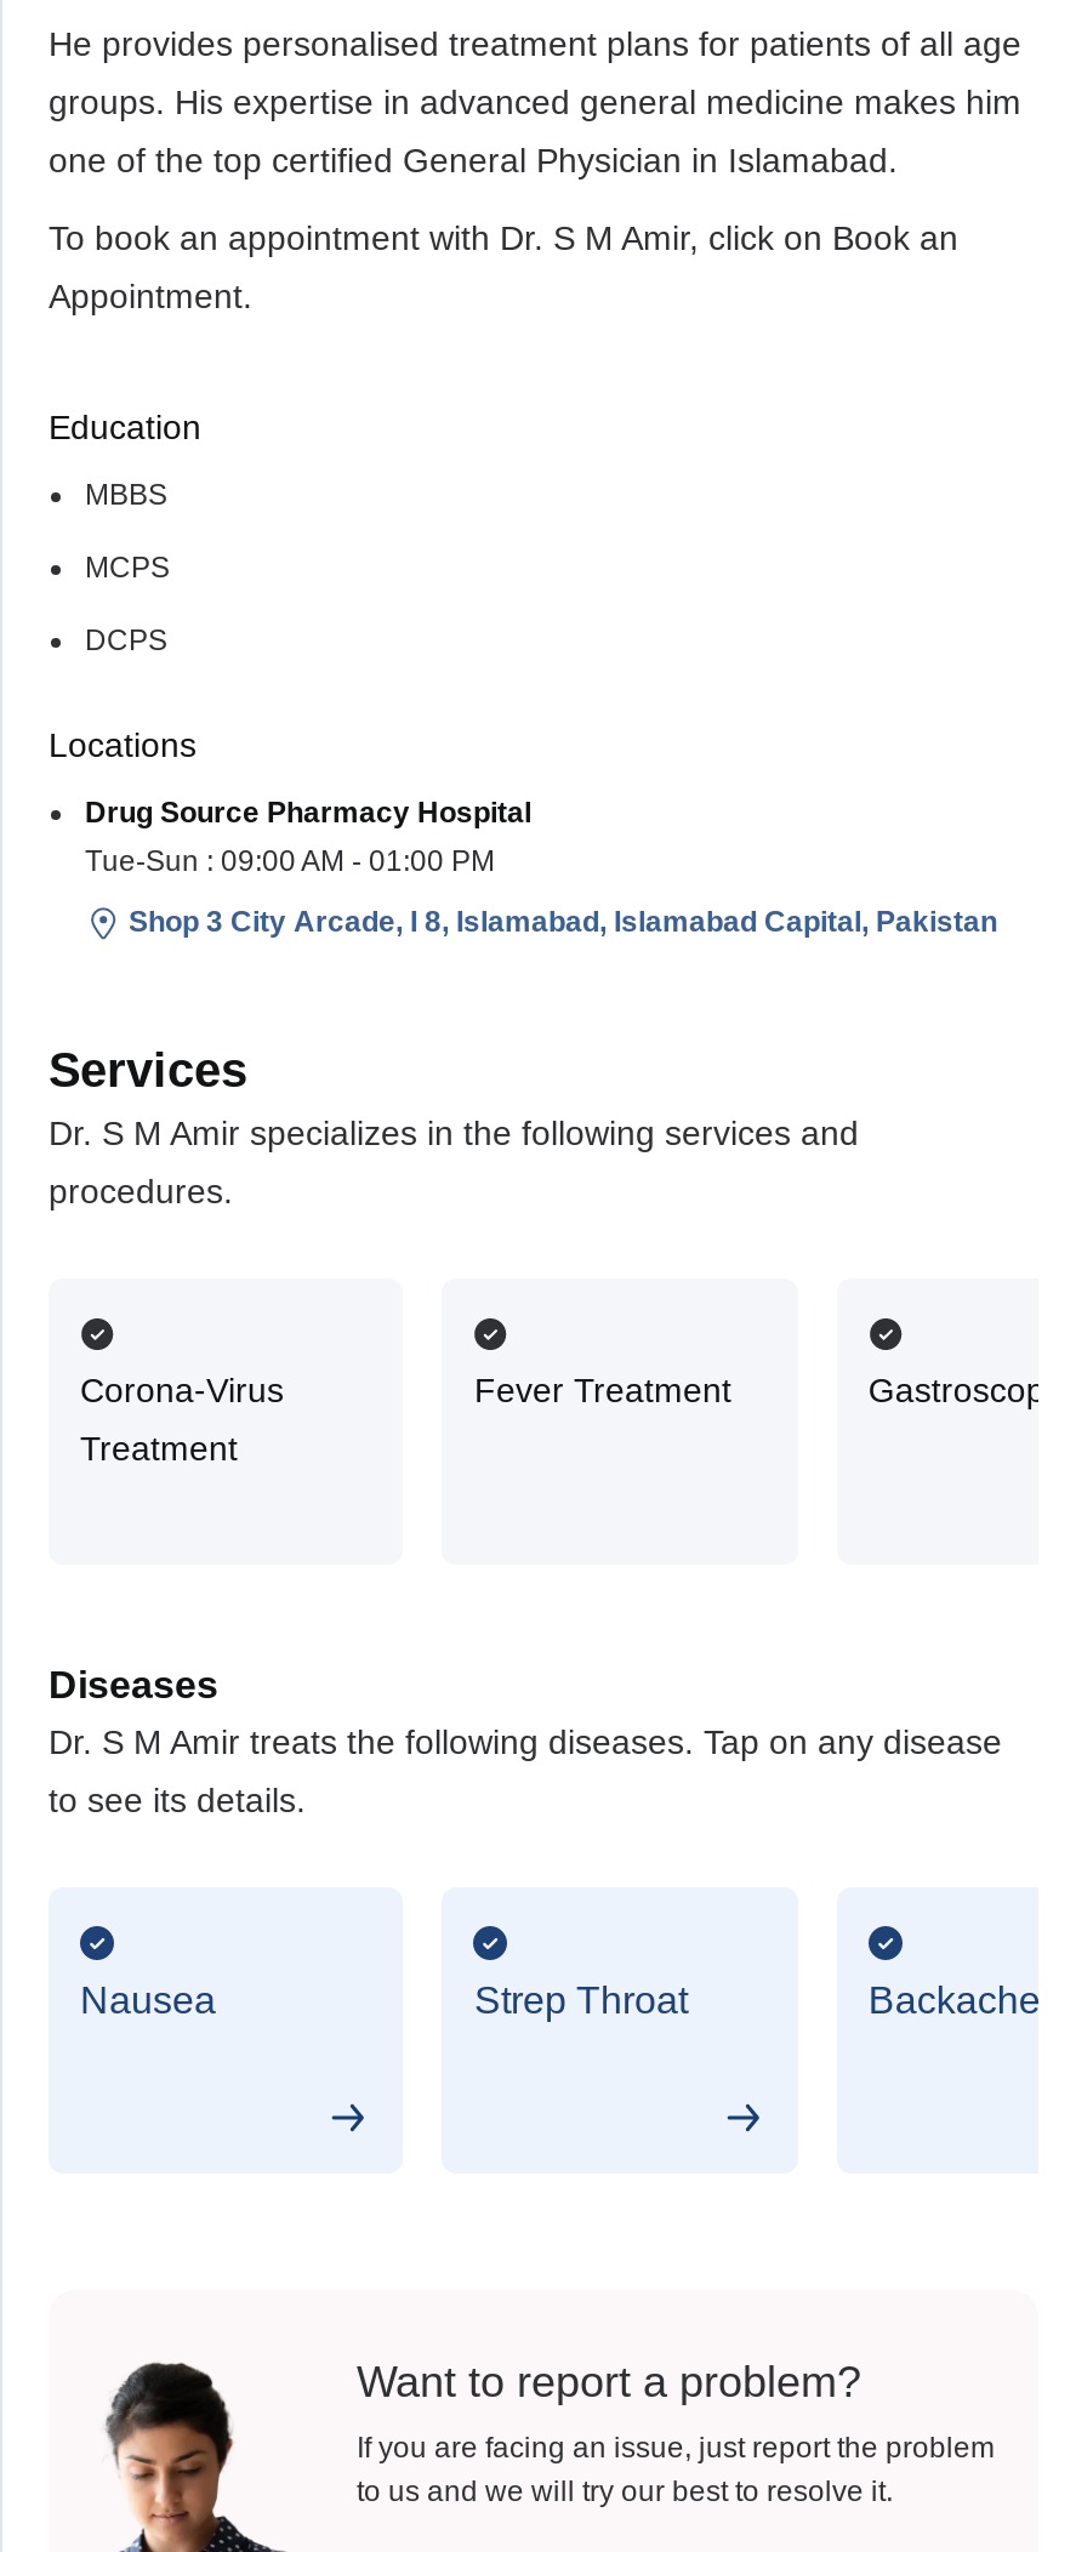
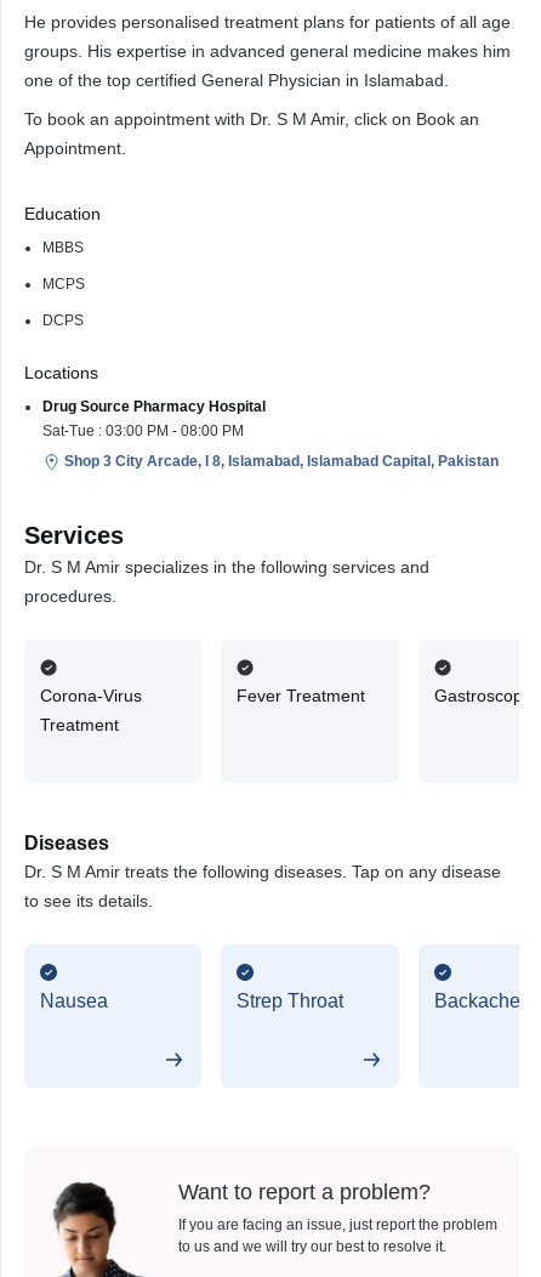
[85,845,495,879] Tue-Sun : 09:00 AM - 01:00 PM -> [42,423,244,440] Sat-Tue : 03:00 PM - 08:00 PM

